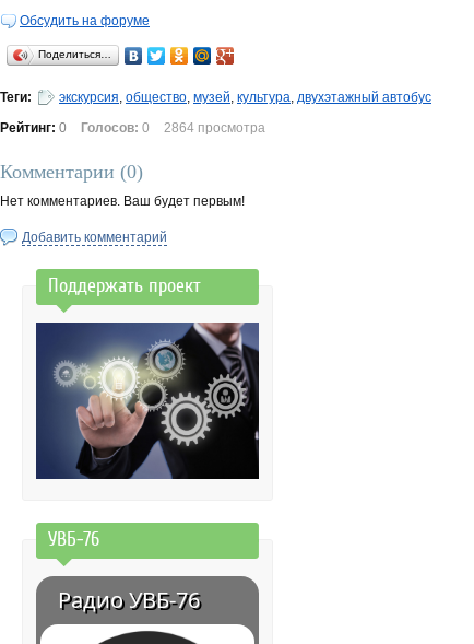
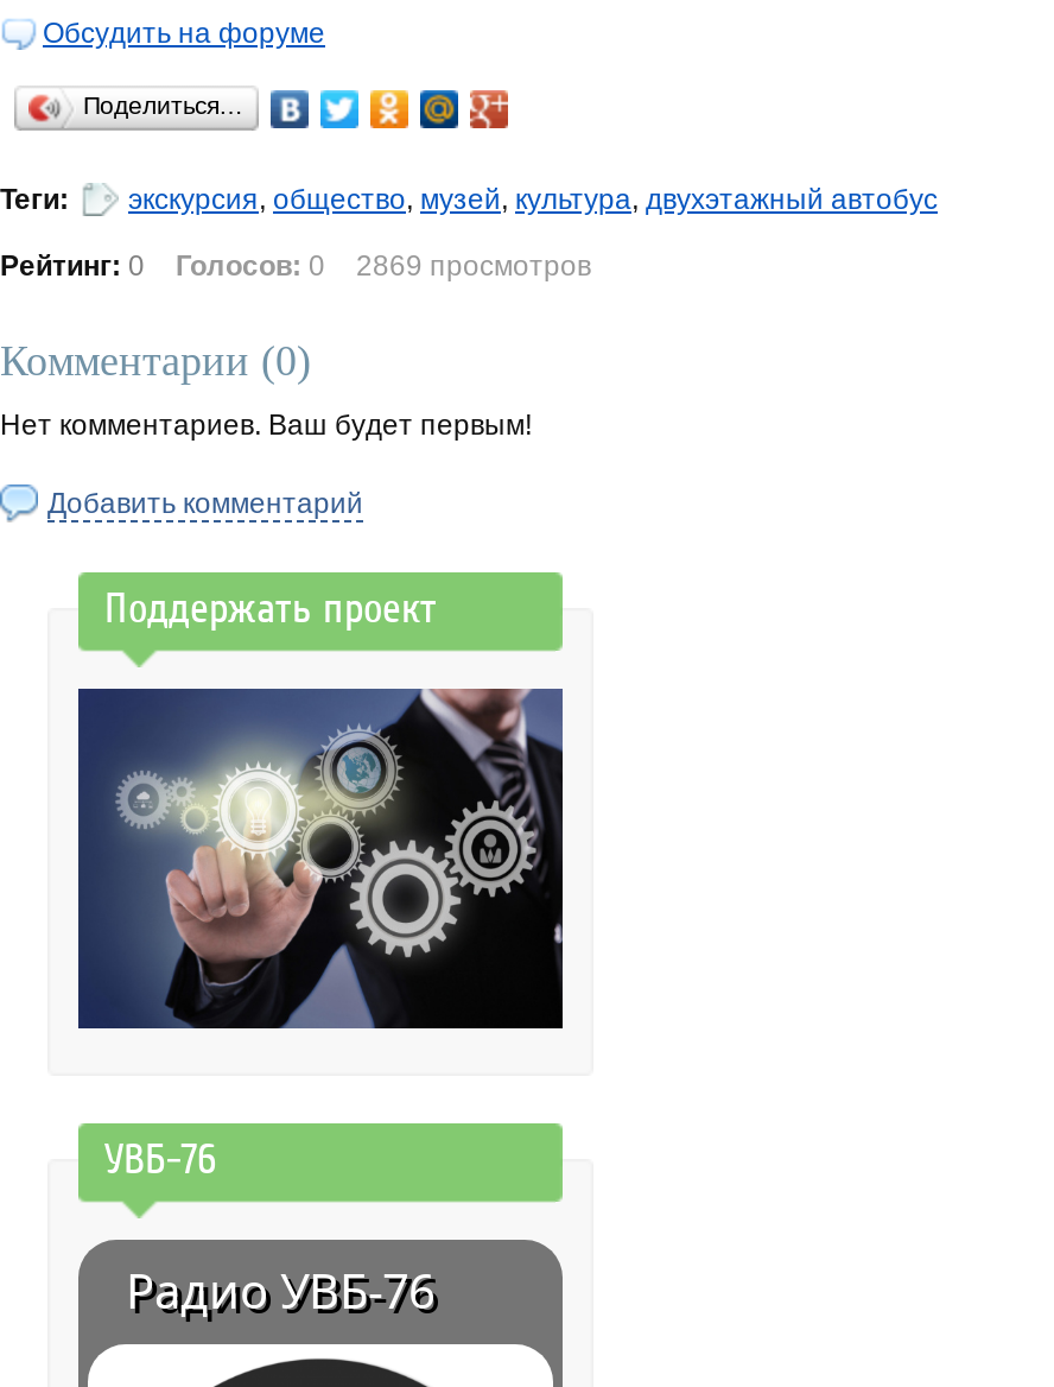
[0,120,265,136] Рейтинг: 0 Голосов: 0 2864 просмотра -> [0,249,591,283] Рейтинг: 0 Голосов: 0 2869 просмотров

